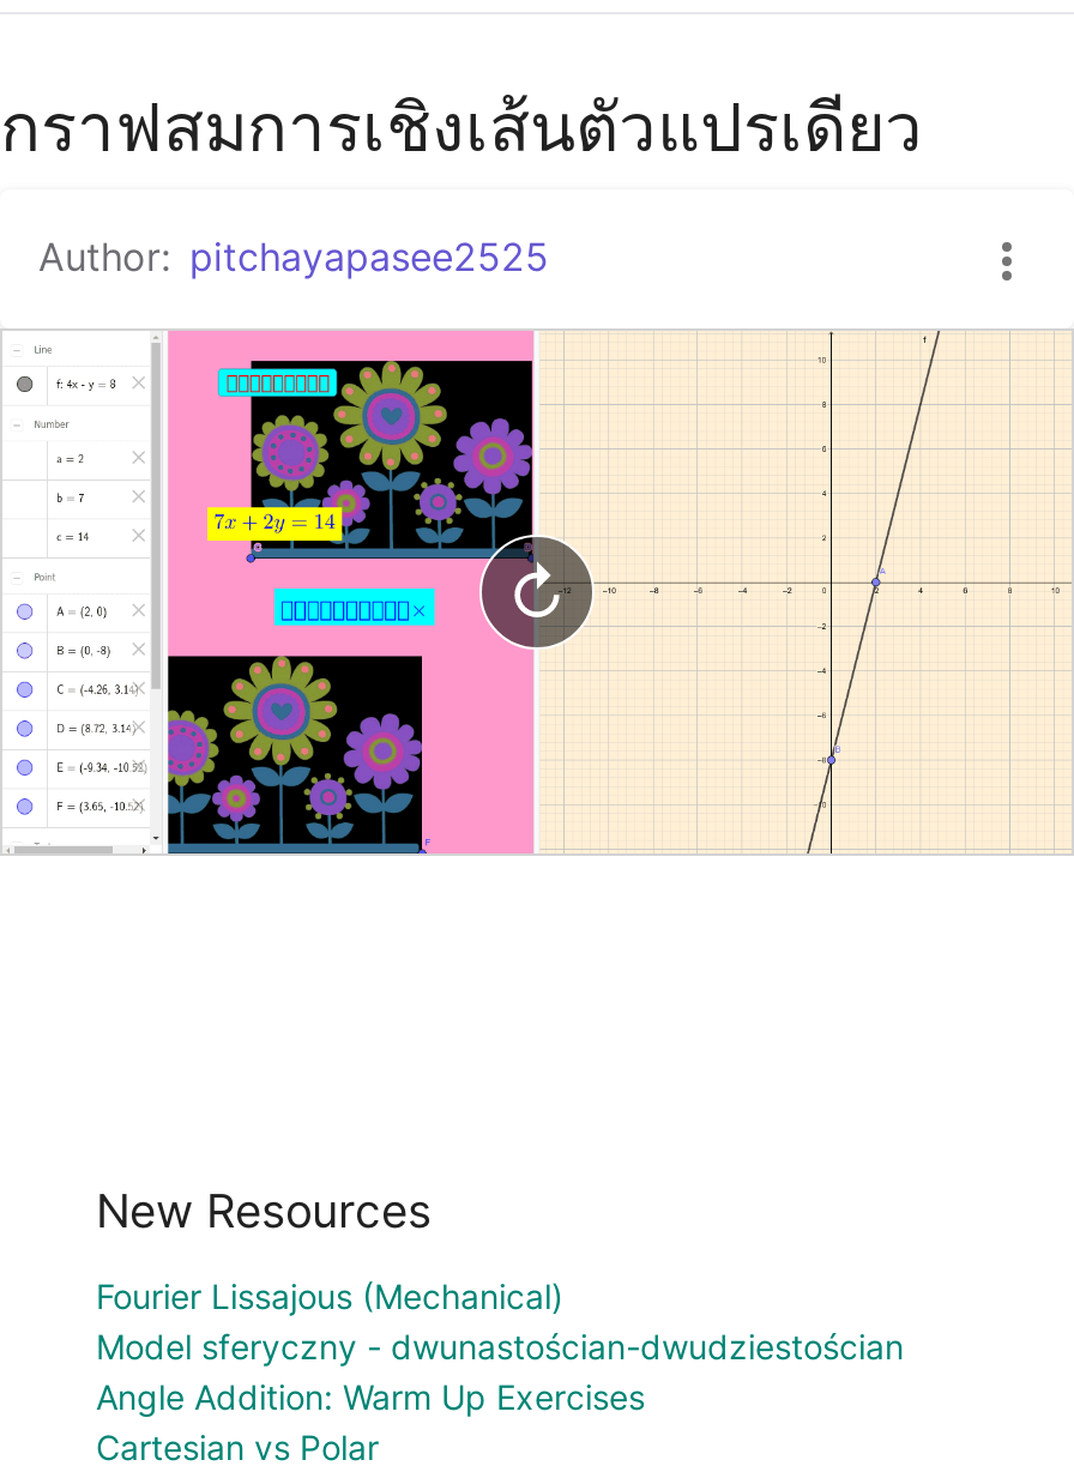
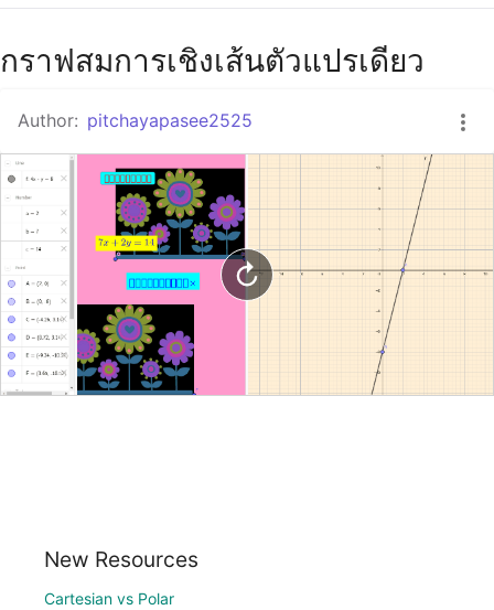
[96,1275,904,1416] Fourier Lissajous (Mechanical) | Model sferyczny - dwunastościan-dwudziestościan | Angle Addition: Warm Up Exercises -> none

